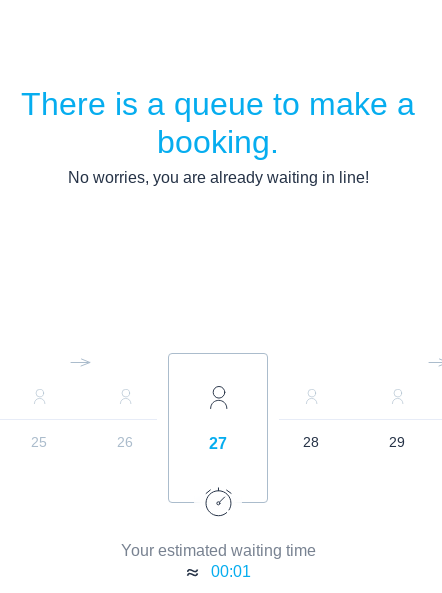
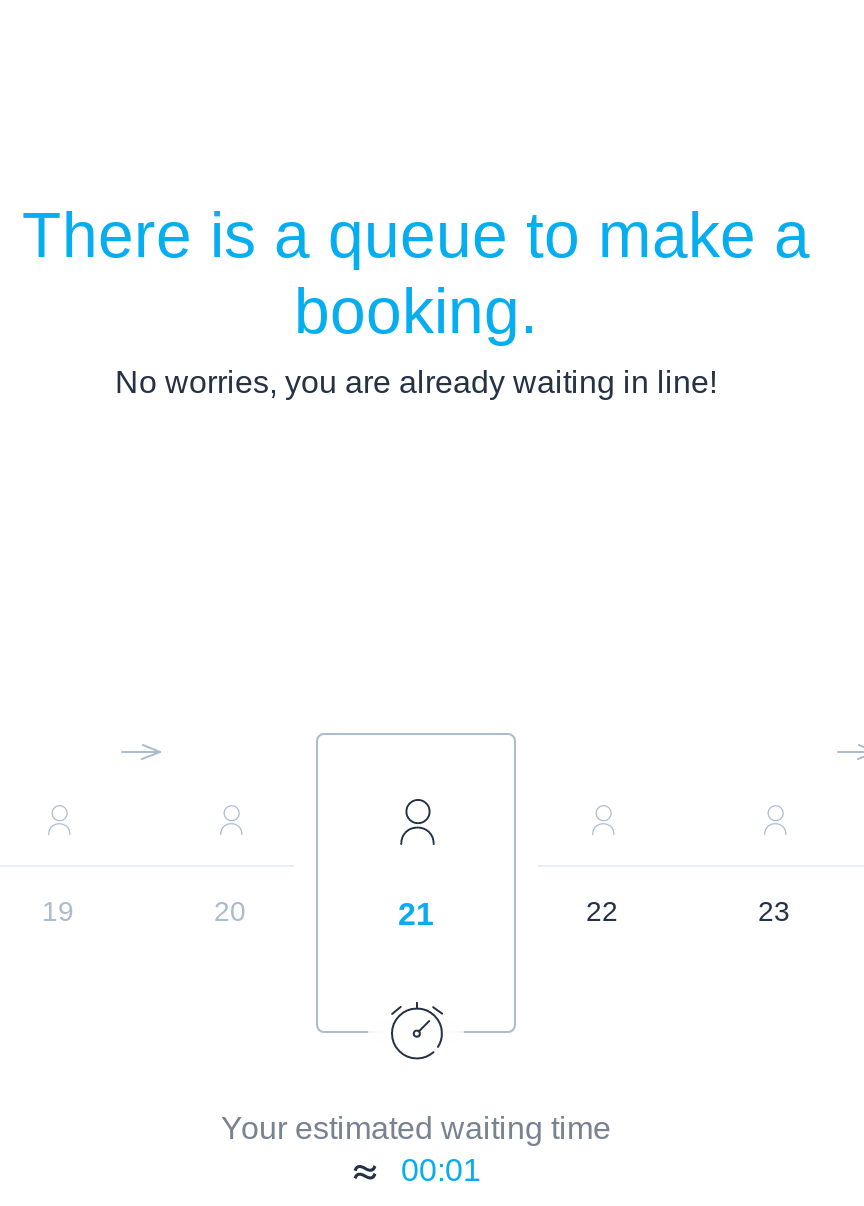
[31,433,47,449] 25 -> [42,894,74,926] 19
[117,433,133,449] 26 -> [214,894,246,926] 20
[209,434,227,451] 27 -> [398,896,434,930] 21
[303,433,319,449] 28 -> [586,894,618,926] 22
[389,433,405,449] 29 -> [758,894,790,926] 23

